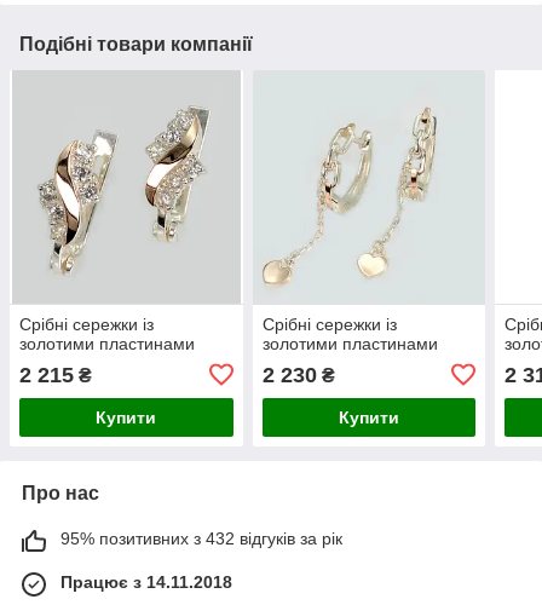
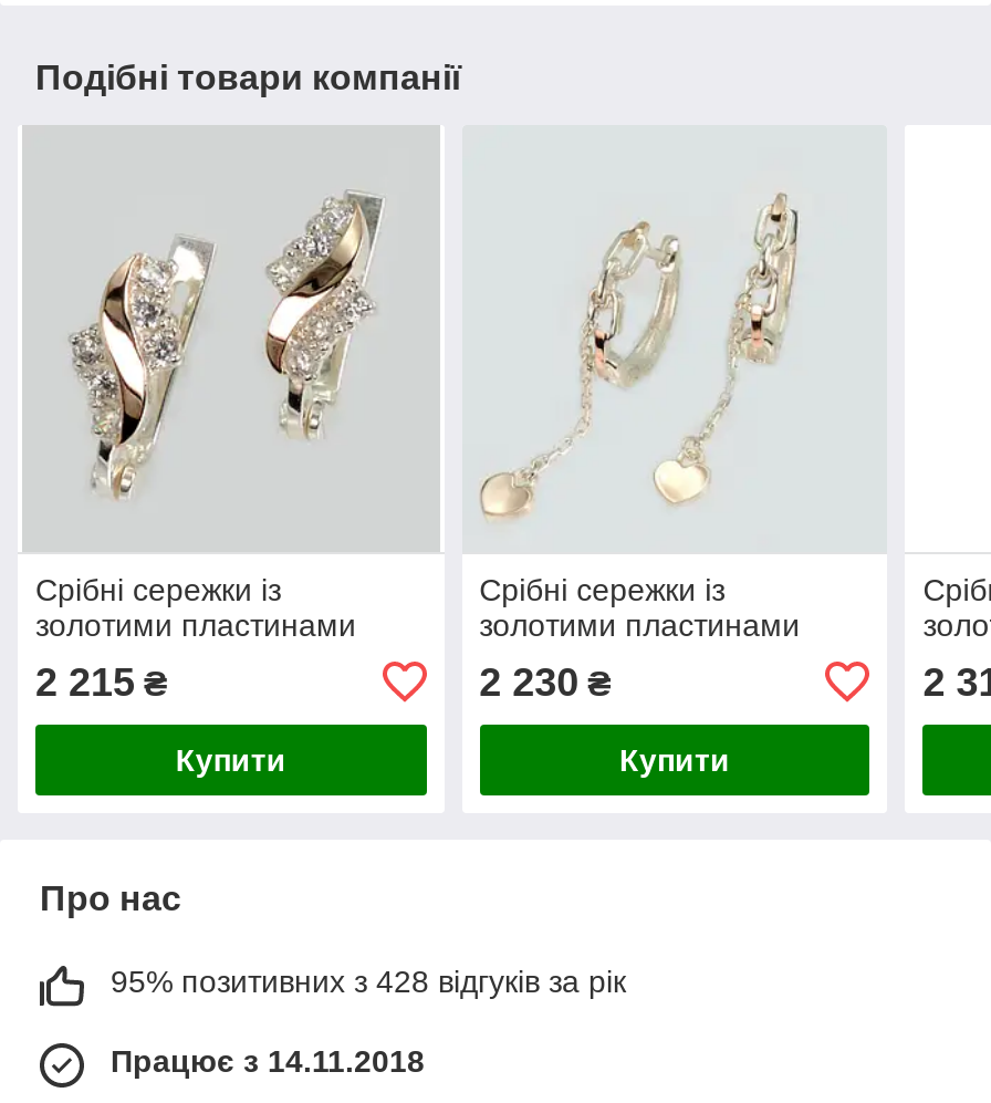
[60,529,342,548] 95% позитивних з 432 відгуків за рік -> [111,963,626,999] 95% позитивних з 428 відгуків за рік

